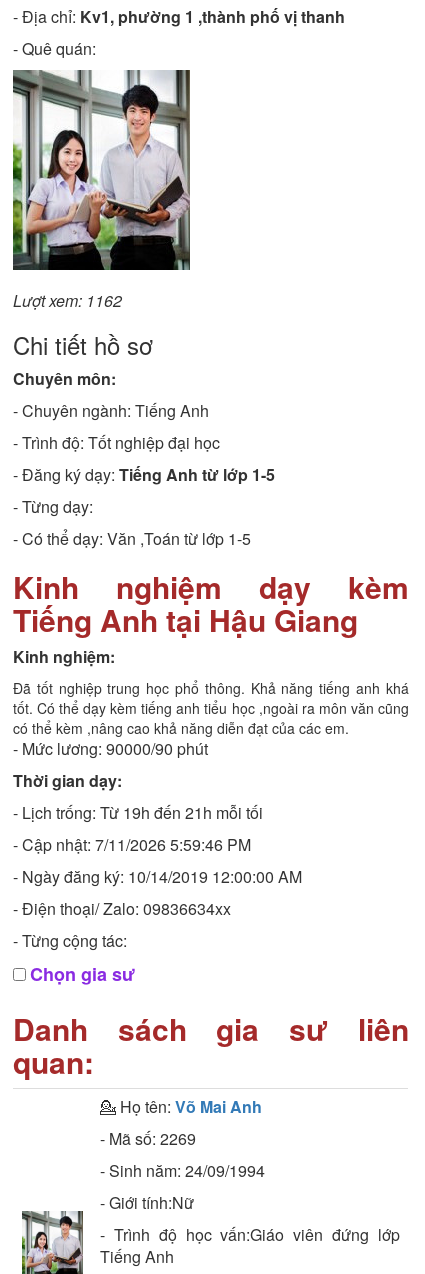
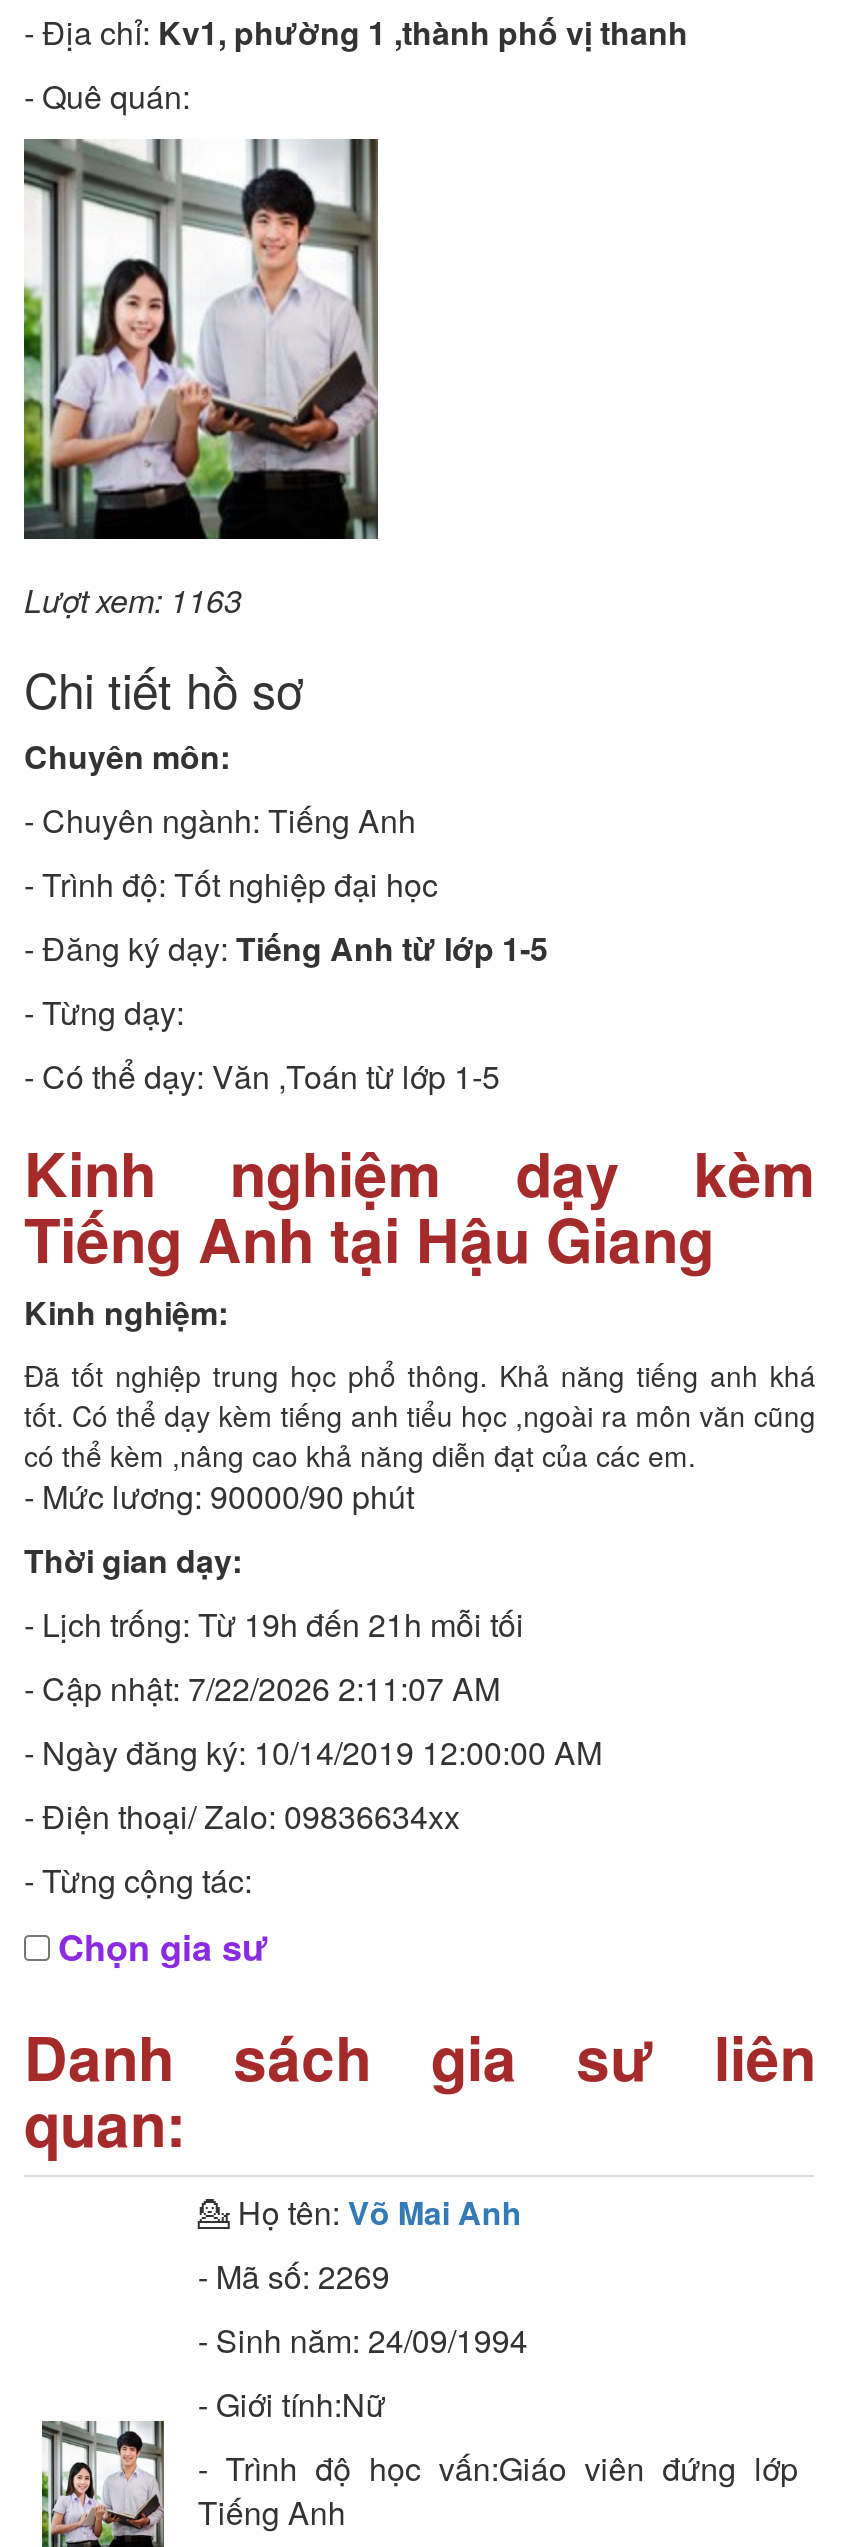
[13,289,122,312] Lượt xem: 1162 -> [24,577,242,623] Lượt xem: 1163
[13,833,251,856] - Cập nhật: 7/11/2026 5:59:46 PM -> [24,1665,500,1711] - Cập nhật: 7/22/2026 2:11:07 AM

